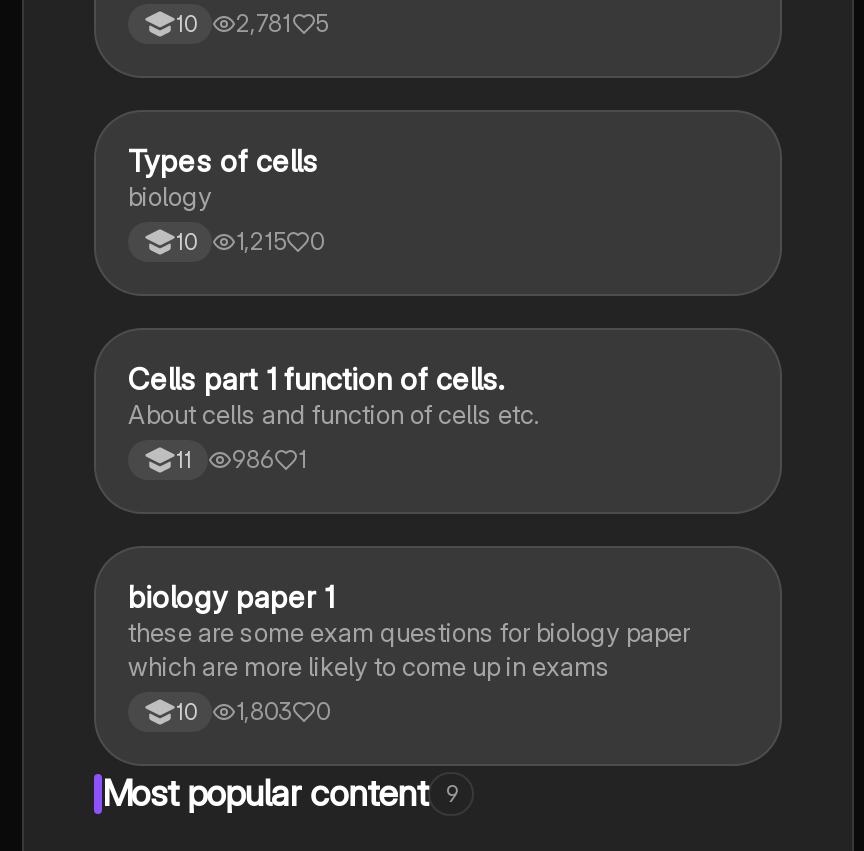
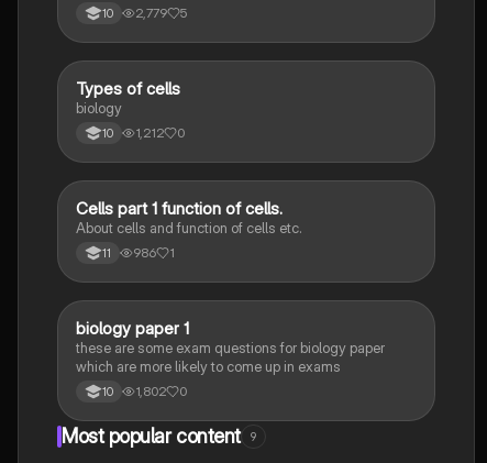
[176,9,328,39] 10 2,781 5 -> [102,5,187,21] 10 2,779 5
[176,227,324,257] 10 1,215 0 -> [102,125,185,141] 10 1,212 0
[176,697,330,727] 10 1,803 0 -> [102,383,187,400] 10 1,802 0

